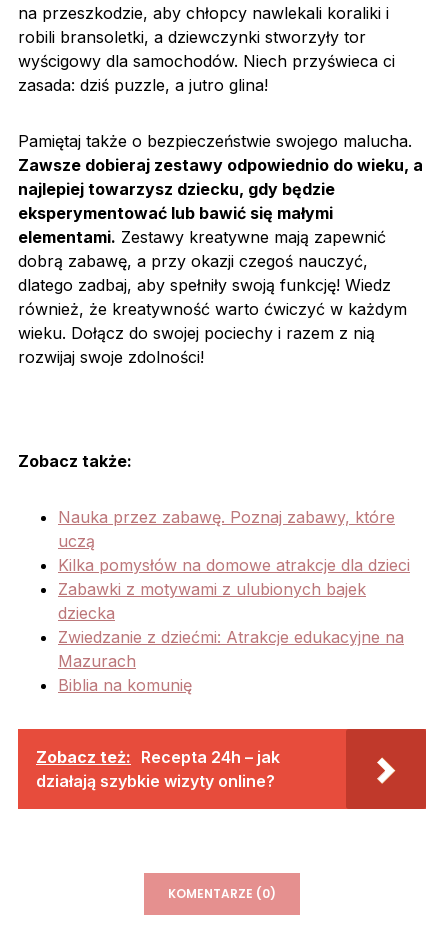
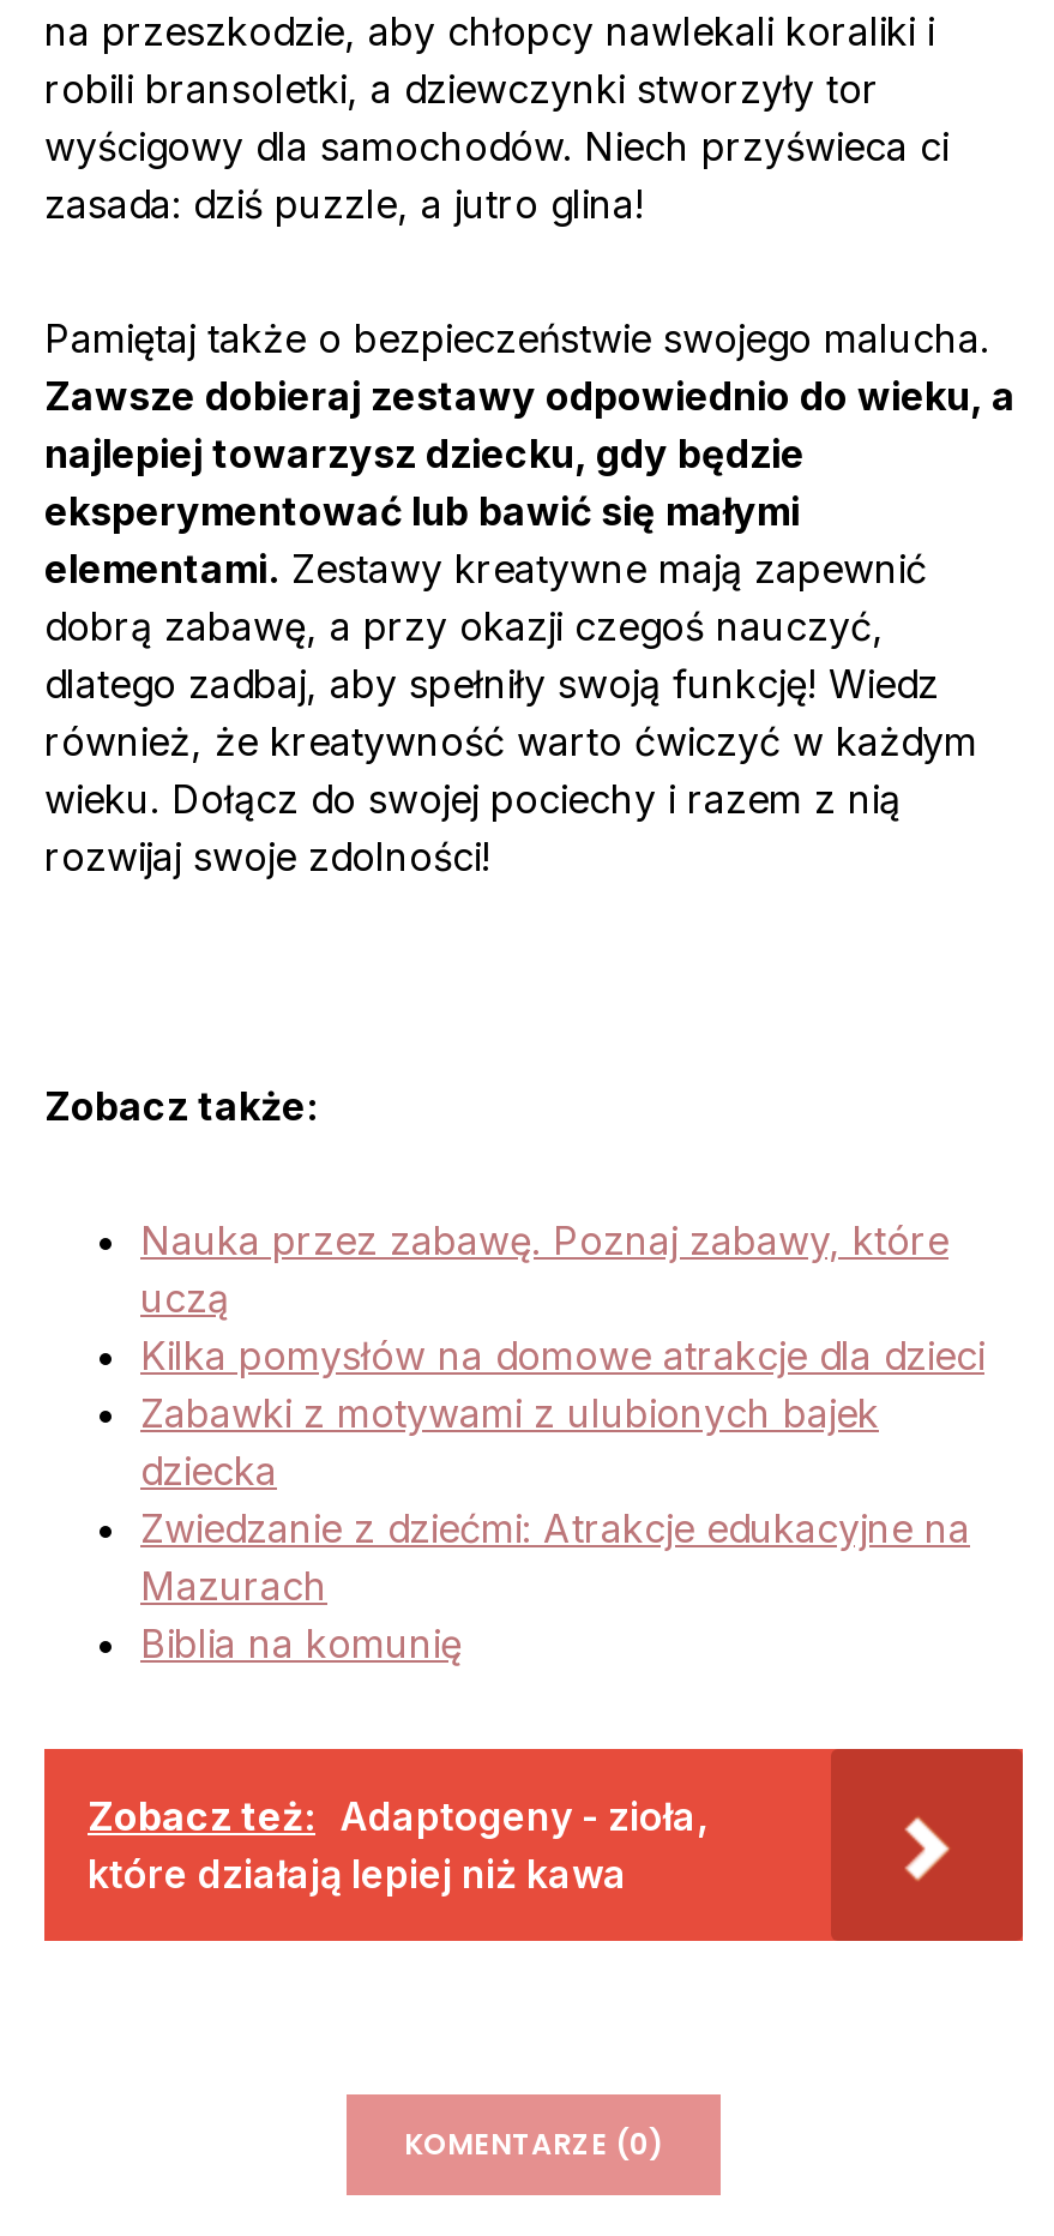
[36,746,280,790] Zobacz też: Recepta 24h – jak | działają szybkie wizyty online? -> [88,1791,709,1897] Zobacz też: Adaptogeny - zioła, | które działają lepiej niż kawa

